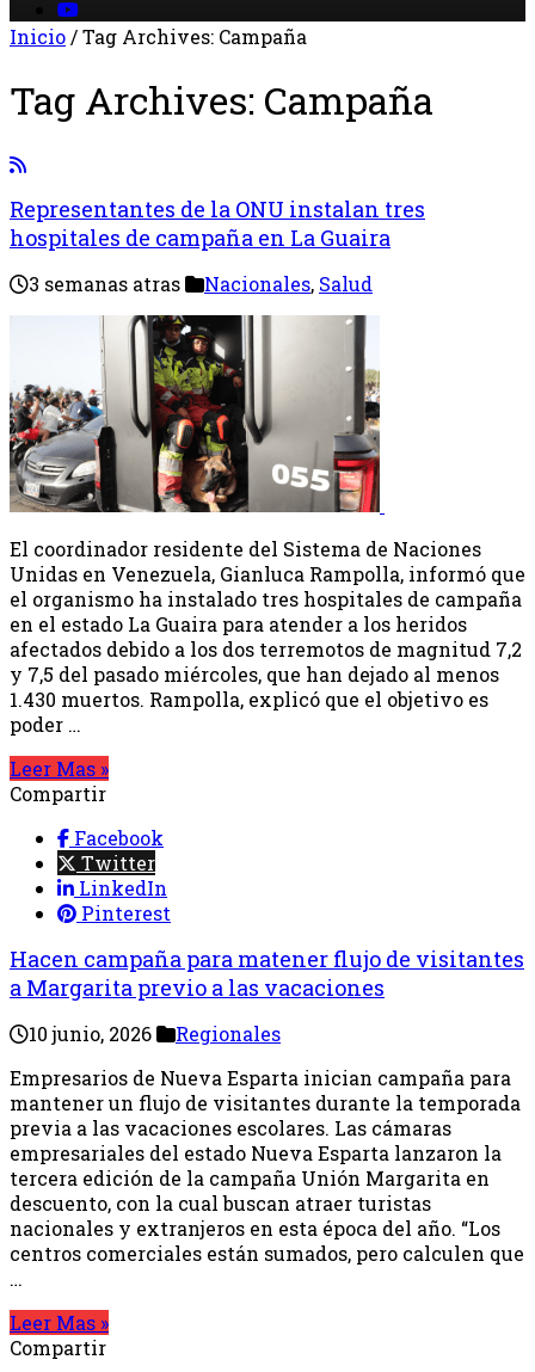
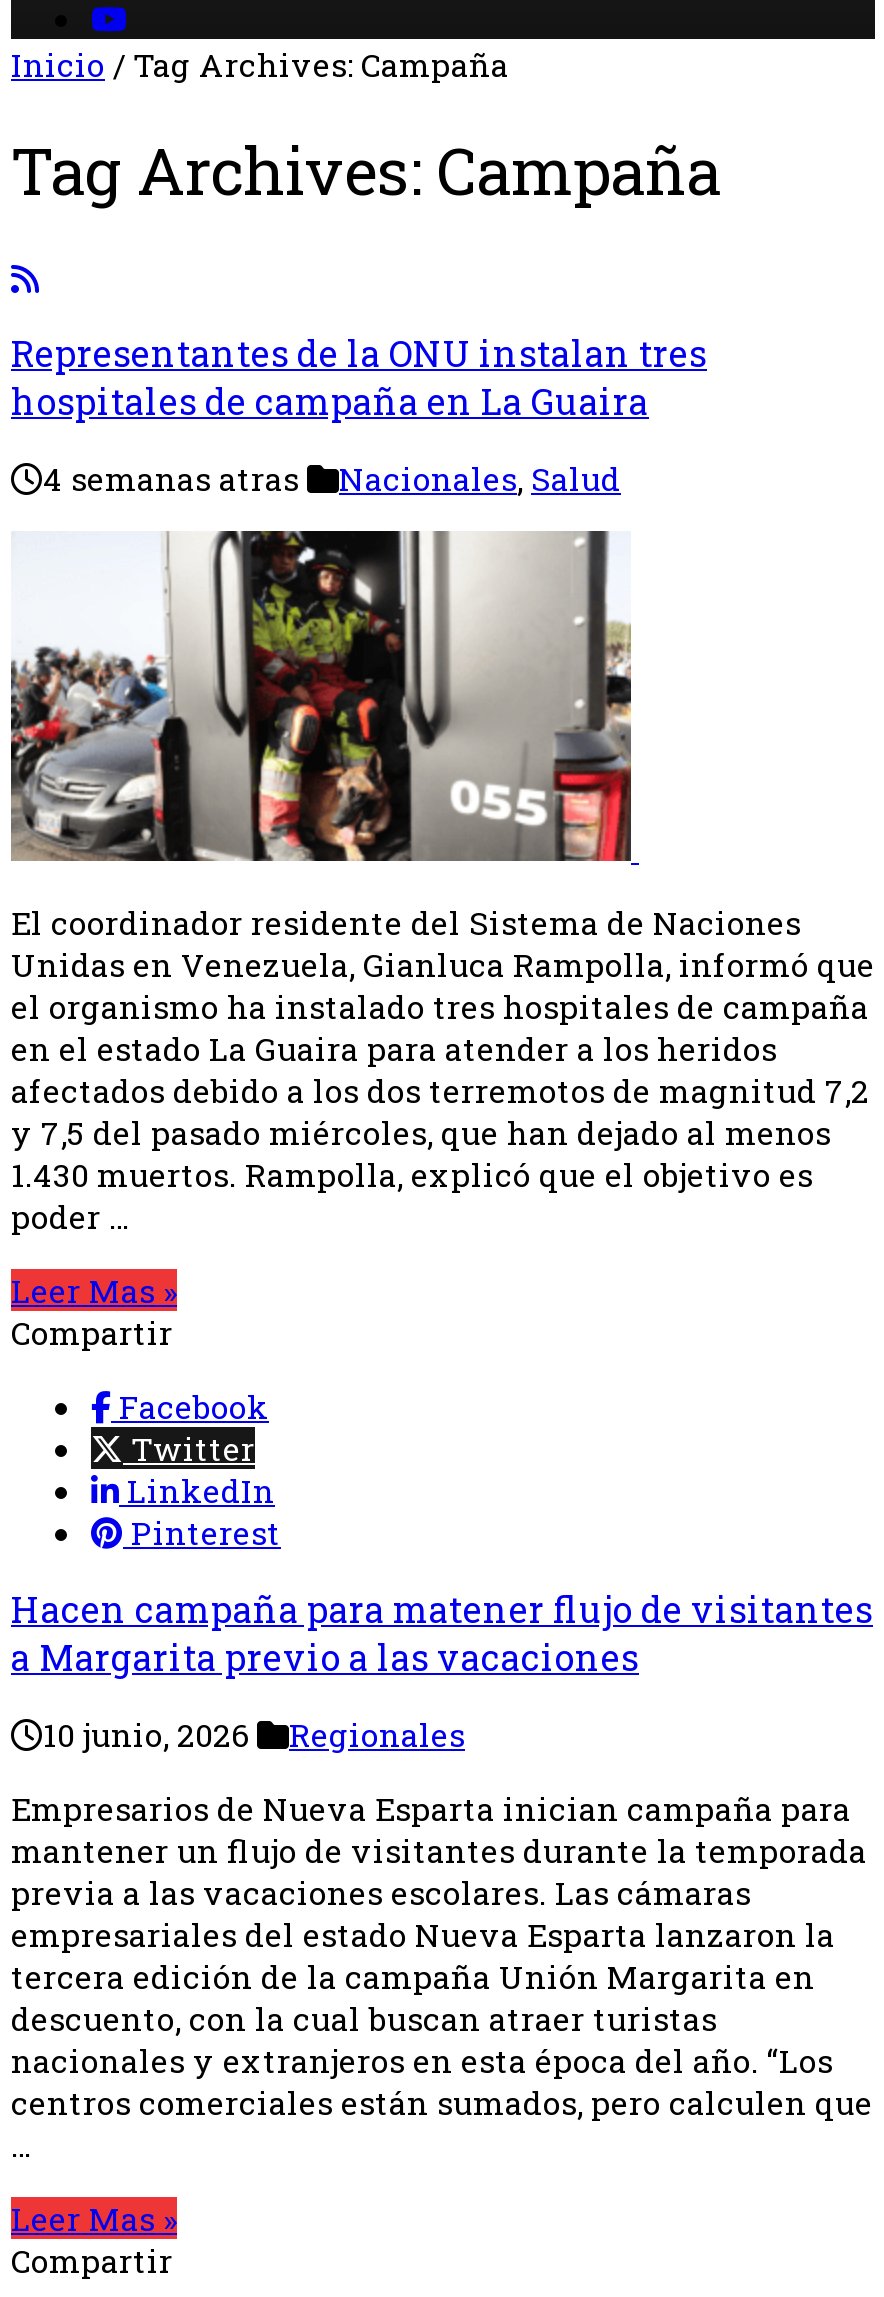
[29,271,180,296] 3 semanas atras -> [43,456,299,498] 4 semanas atras

